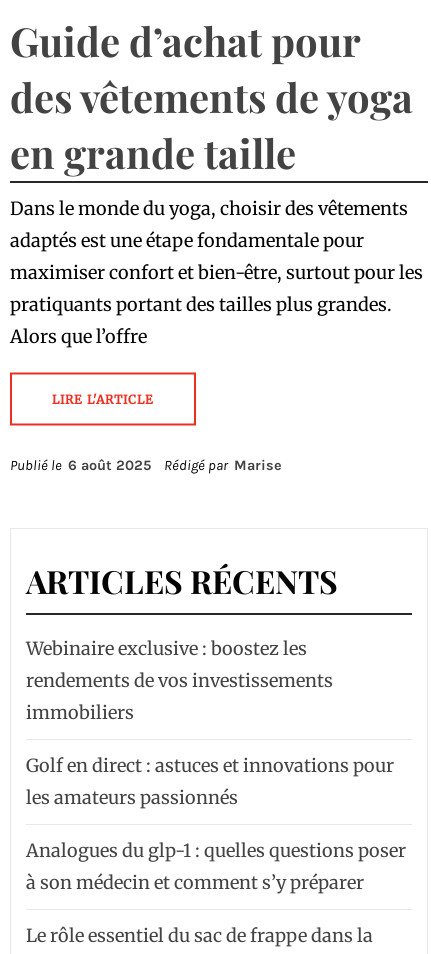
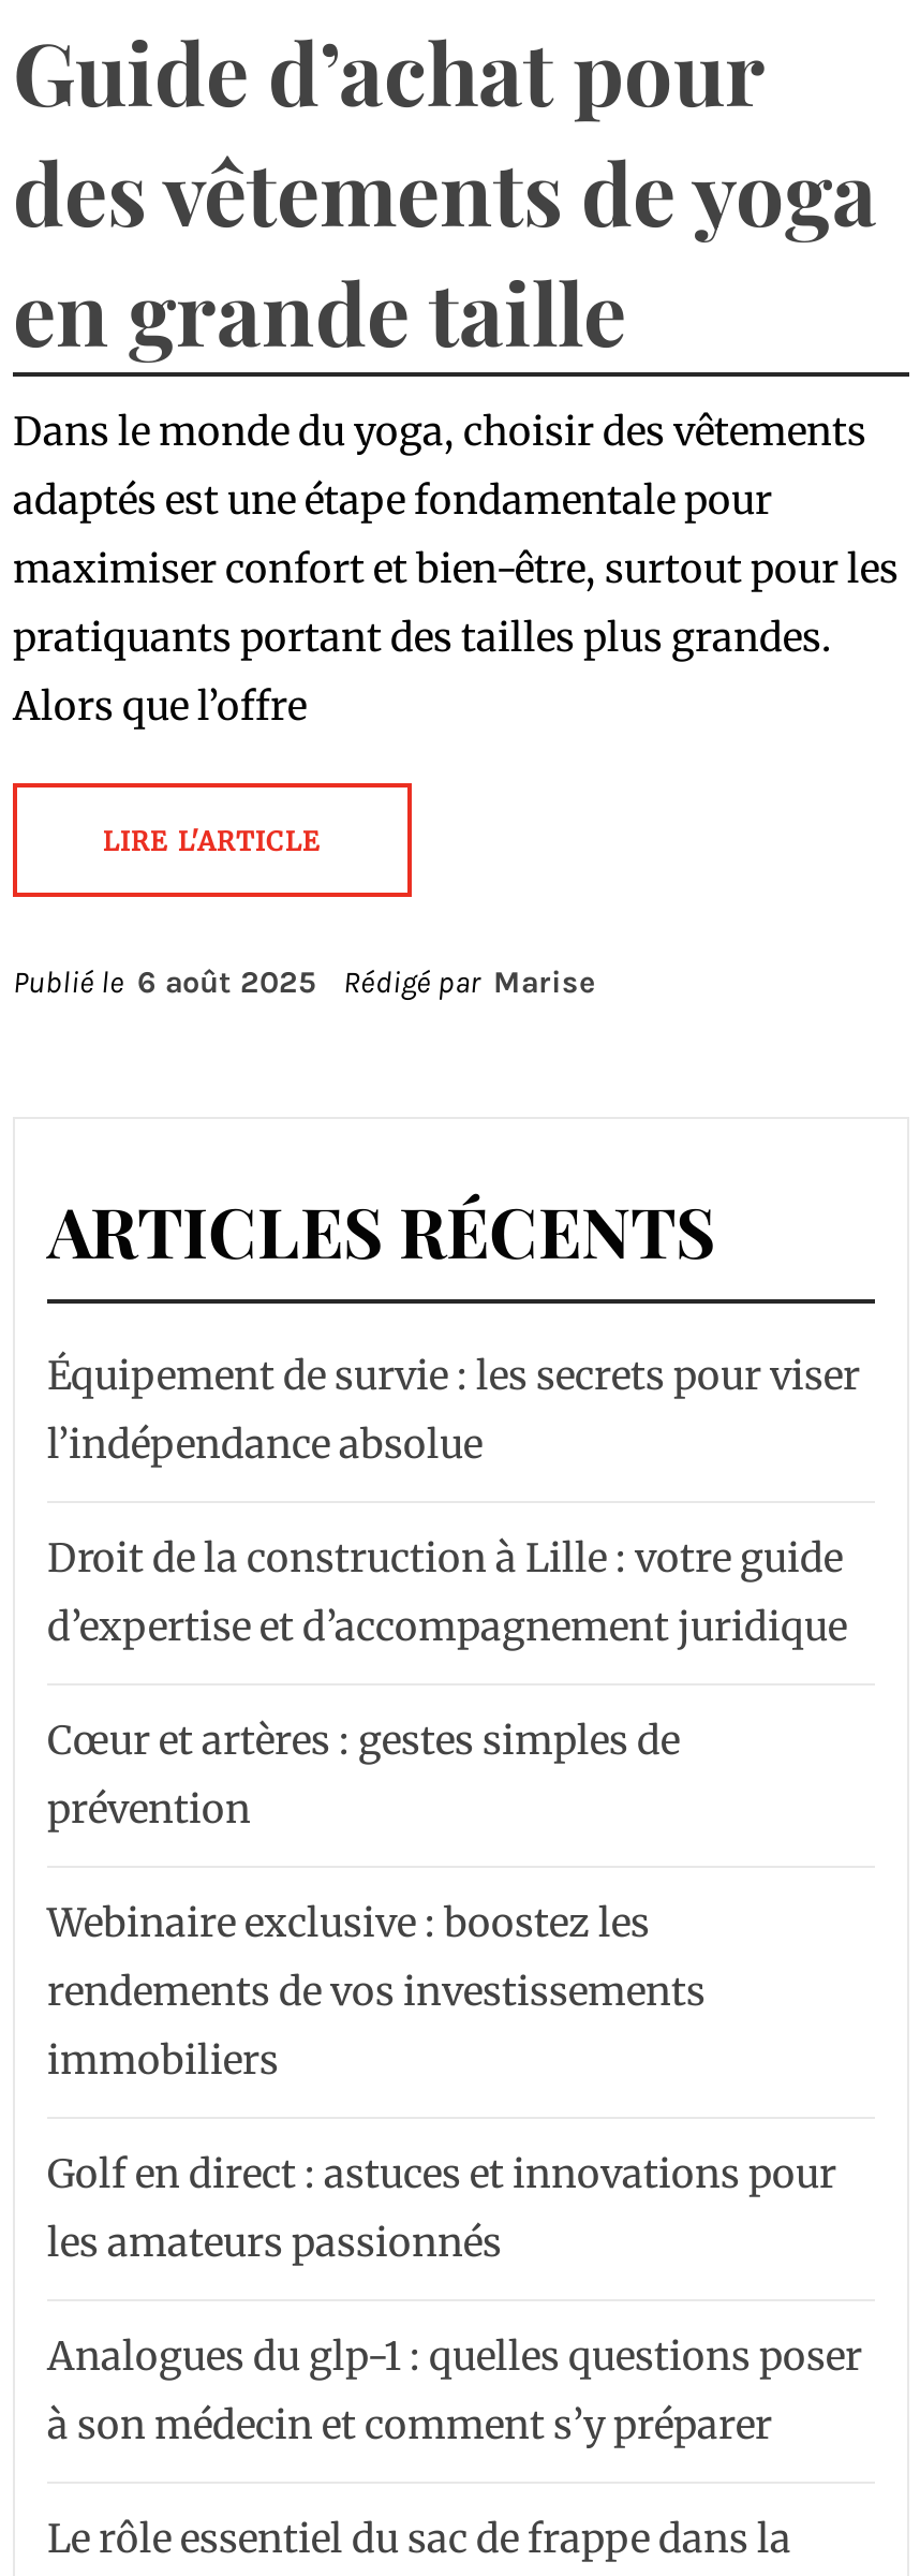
none -> [47,1351,860,1833] Équipement de survie : les secrets pour viser | l’indépendance absolue | Droit de la construction à Lille : votre guide | d’expertise et d’accompagnement juridique | Cœur et artères : gestes simples de | prévention

